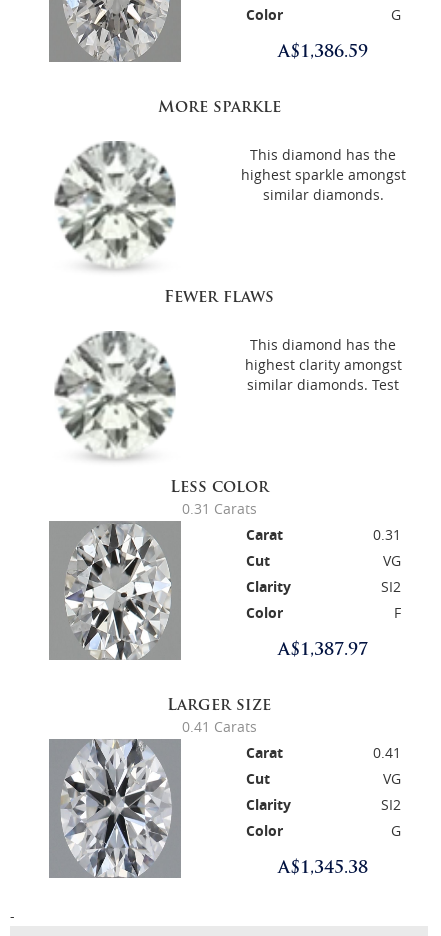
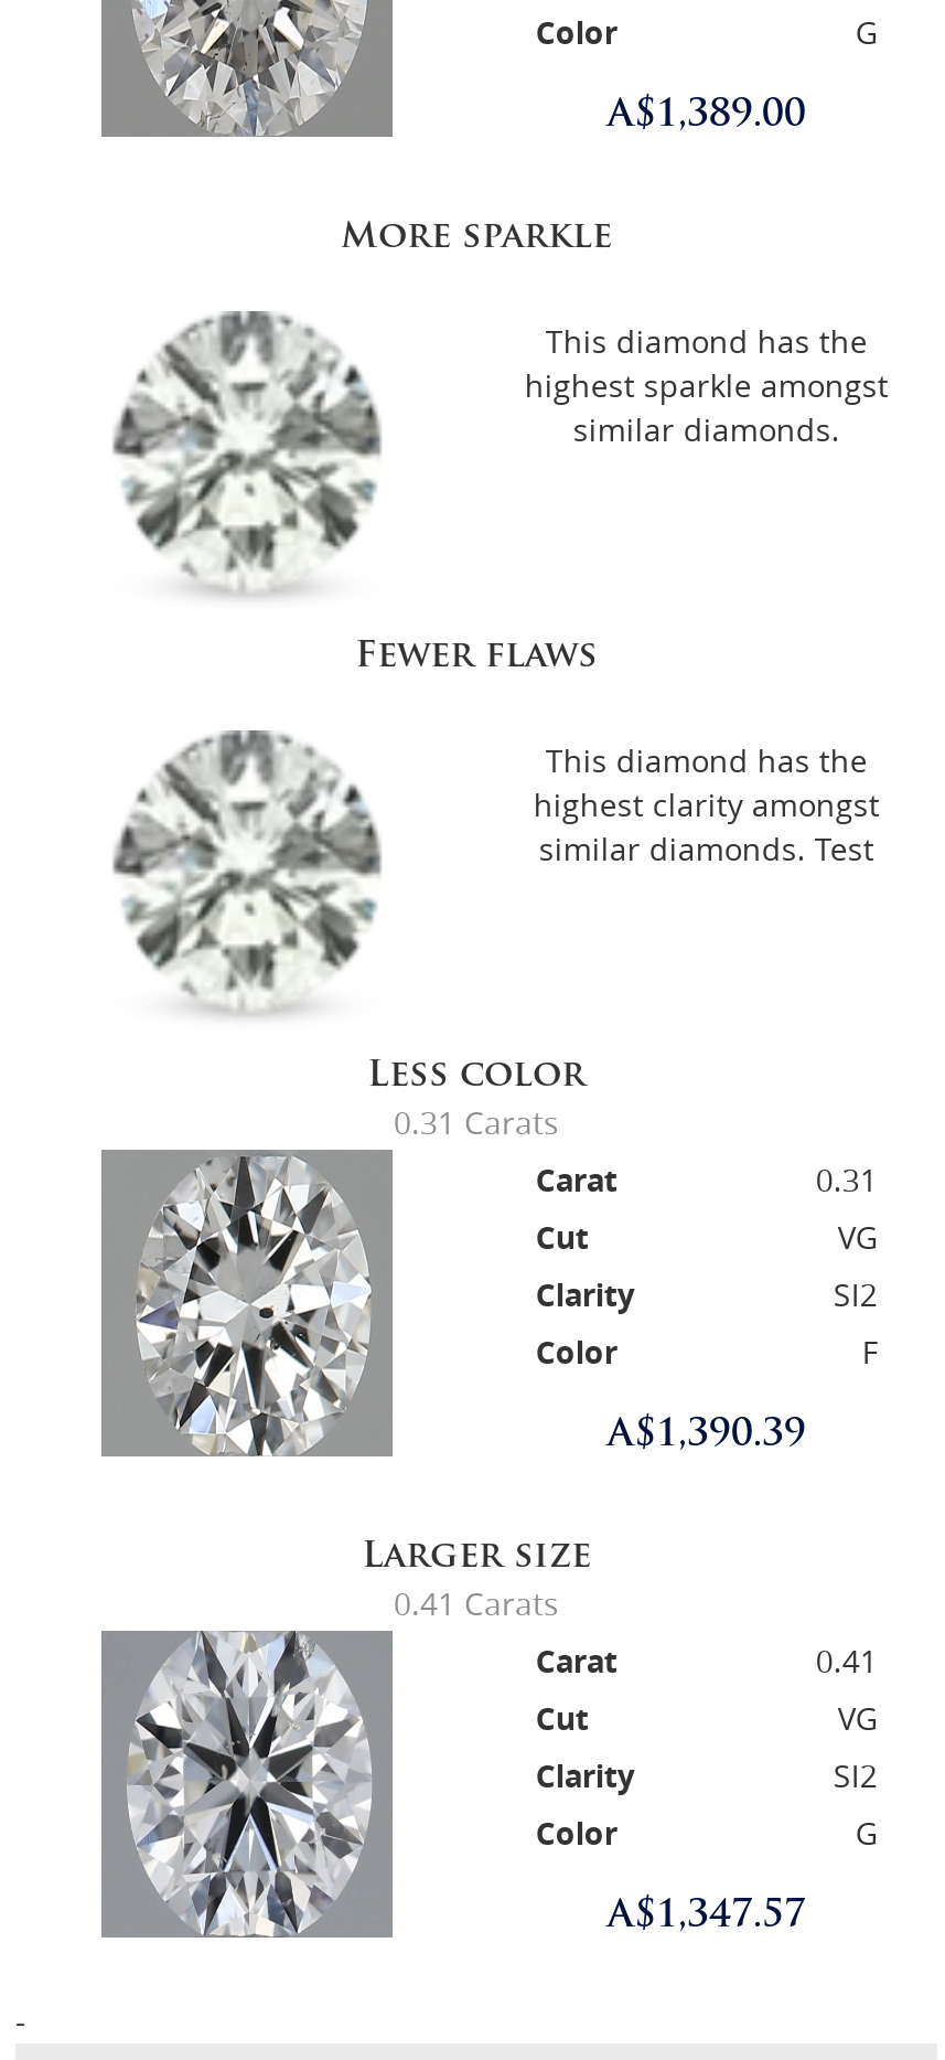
[278,43,368,60] A$1,386.59 -> [607,96,806,134] A$1,389.00
[278,641,368,658] A$1,387.97 -> [607,1416,806,1453] A$1,390.39
[278,859,368,876] A$1,345.38 -> [607,1897,806,1934] A$1,347.57

